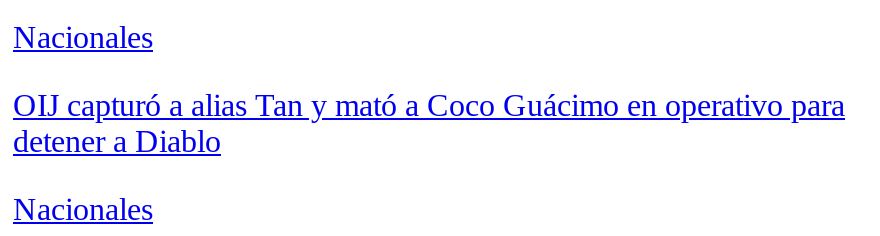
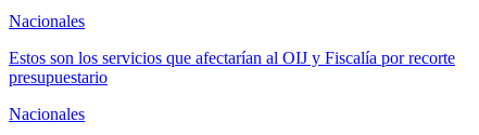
[13,88,845,158] OIJ capturó a alias Tan y mató a Coco Guácimo en operativo para | detener a Diablo -> [9,49,455,87] Estos son los servicios que afectarían al OIJ y Fiscalía por recorte | presupuestario

